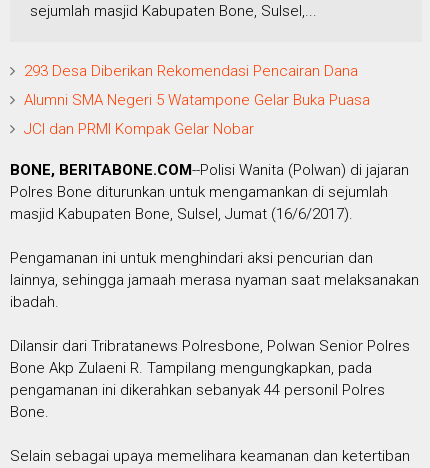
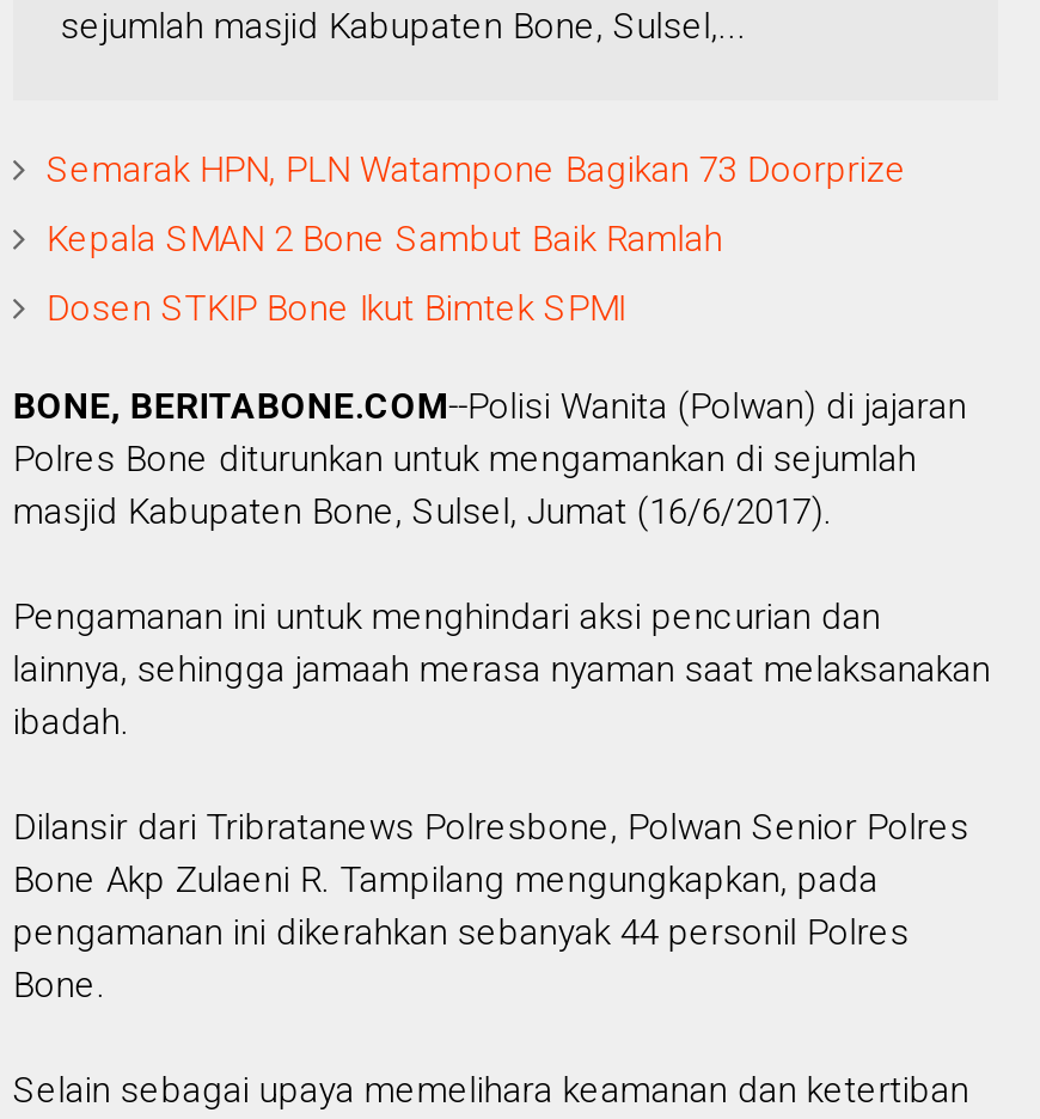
[24,62,358,80] 293 Desa Diberikan Rekomendasi Pencairan Dana -> [46,149,907,192] Semarak HPN, PLN Watampone Bagikan 73 Doorprize
[24,91,370,109] Alumni SMA Negeri 5 Watampone Gelar Buka Puasa -> [46,219,723,262] Kepala SMAN 2 Bone Sambut Baik Ramlah
[24,120,254,138] JCI dan PRMI Kompak Gelar Nobar -> [46,288,625,331] Dosen STKIP Bone Ikut Bimtek SPMI

